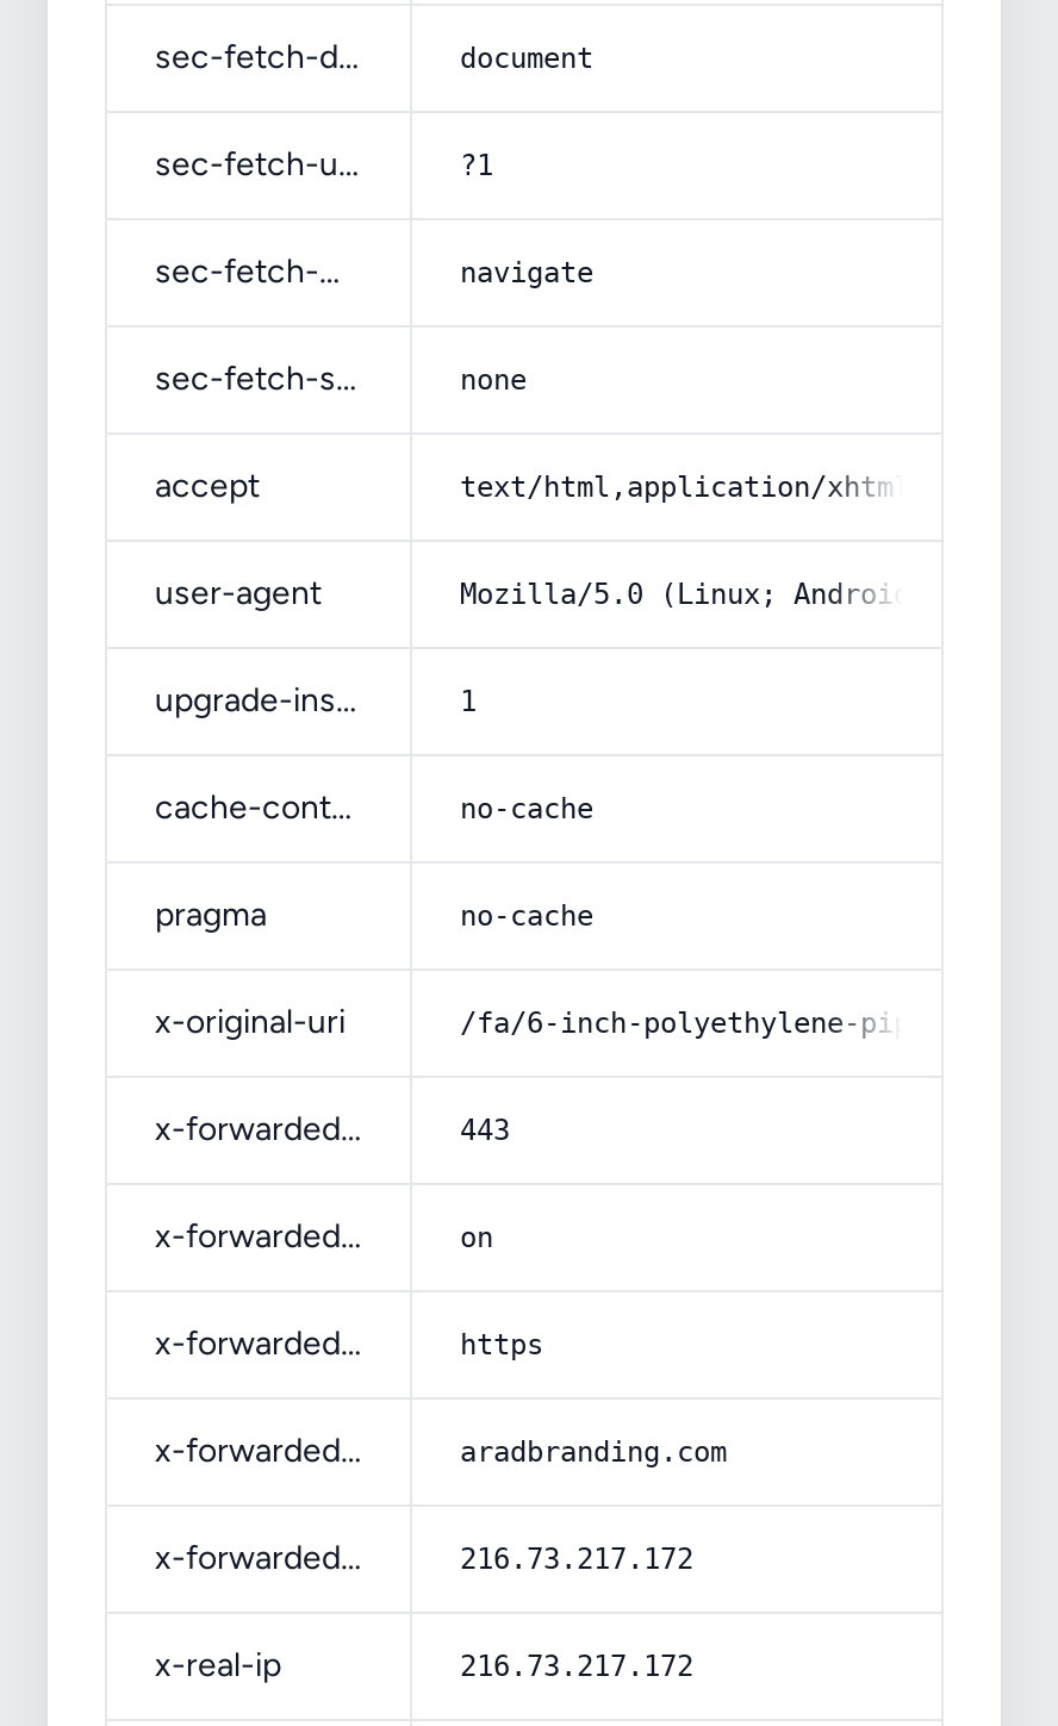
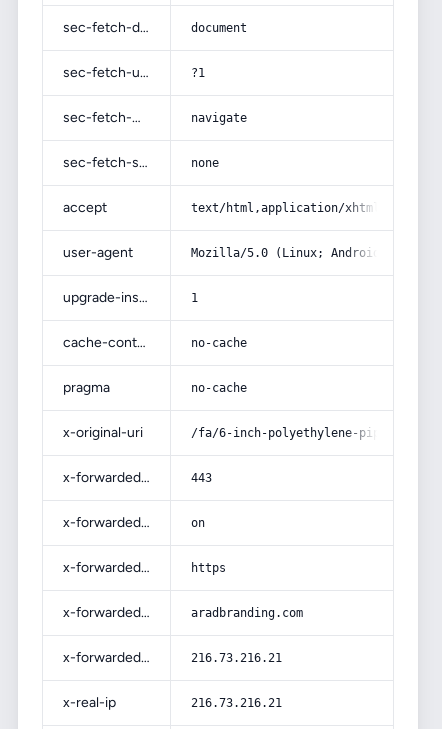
[460,1543,693,1576] 216.73.217.172 -> [191,651,282,665] 216.73.216.21
[460,1650,693,1683] 216.73.217.172 -> [191,696,282,710] 216.73.216.21

